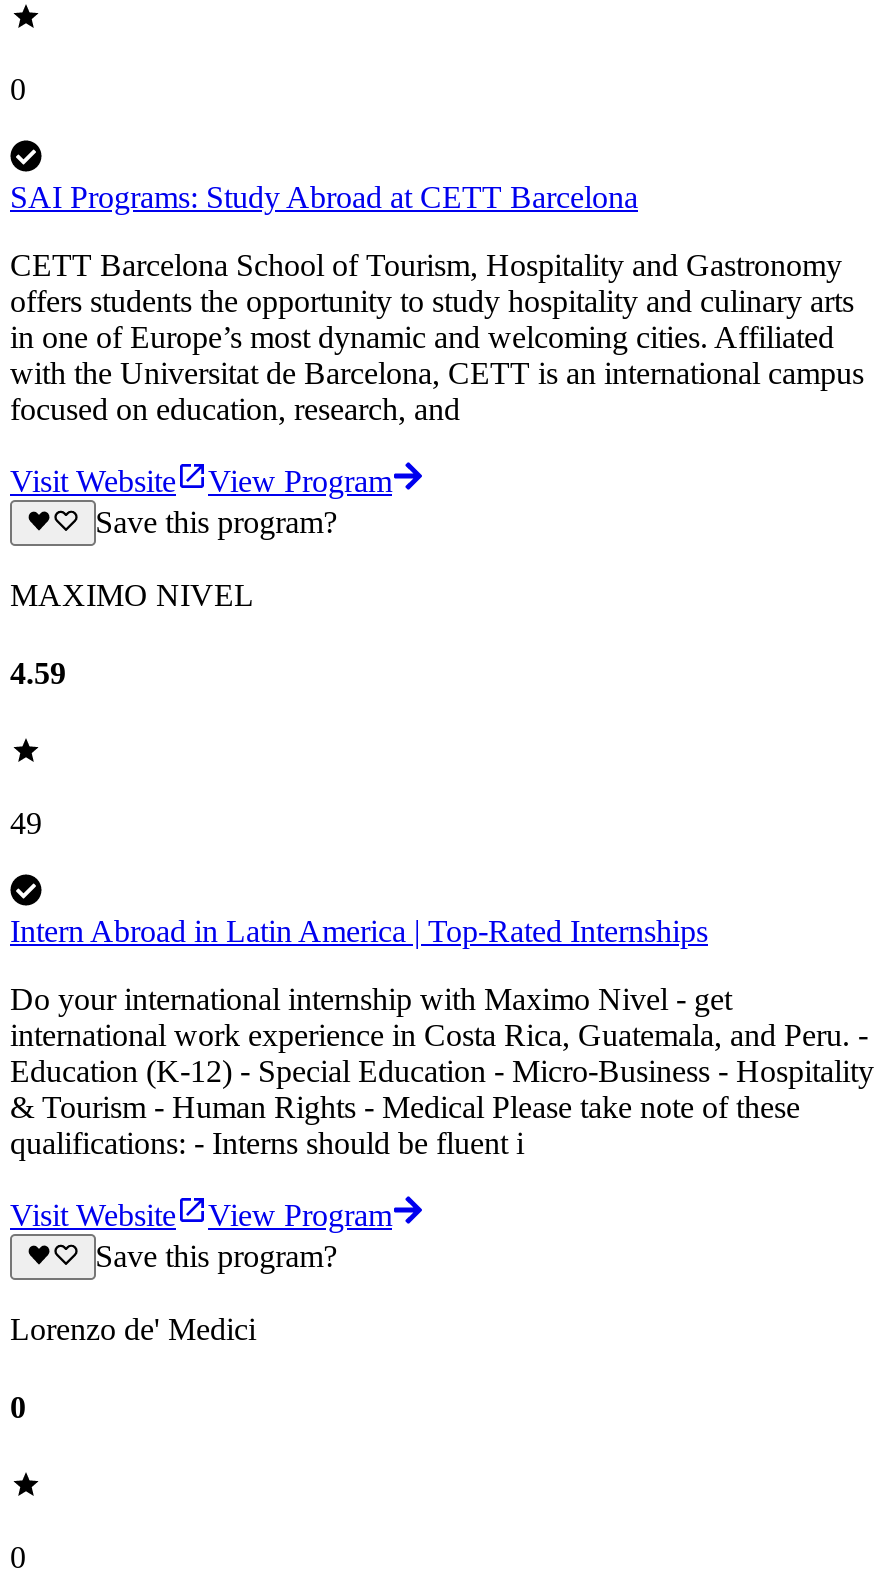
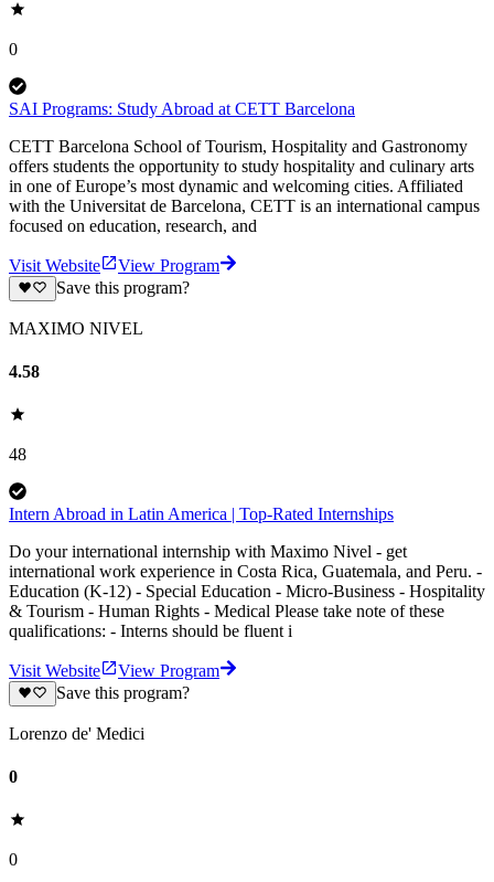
[10,656,66,690] 4.59 -> [9,362,40,381] 4.58
[10,807,42,841] 49 -> [9,445,26,464] 48

